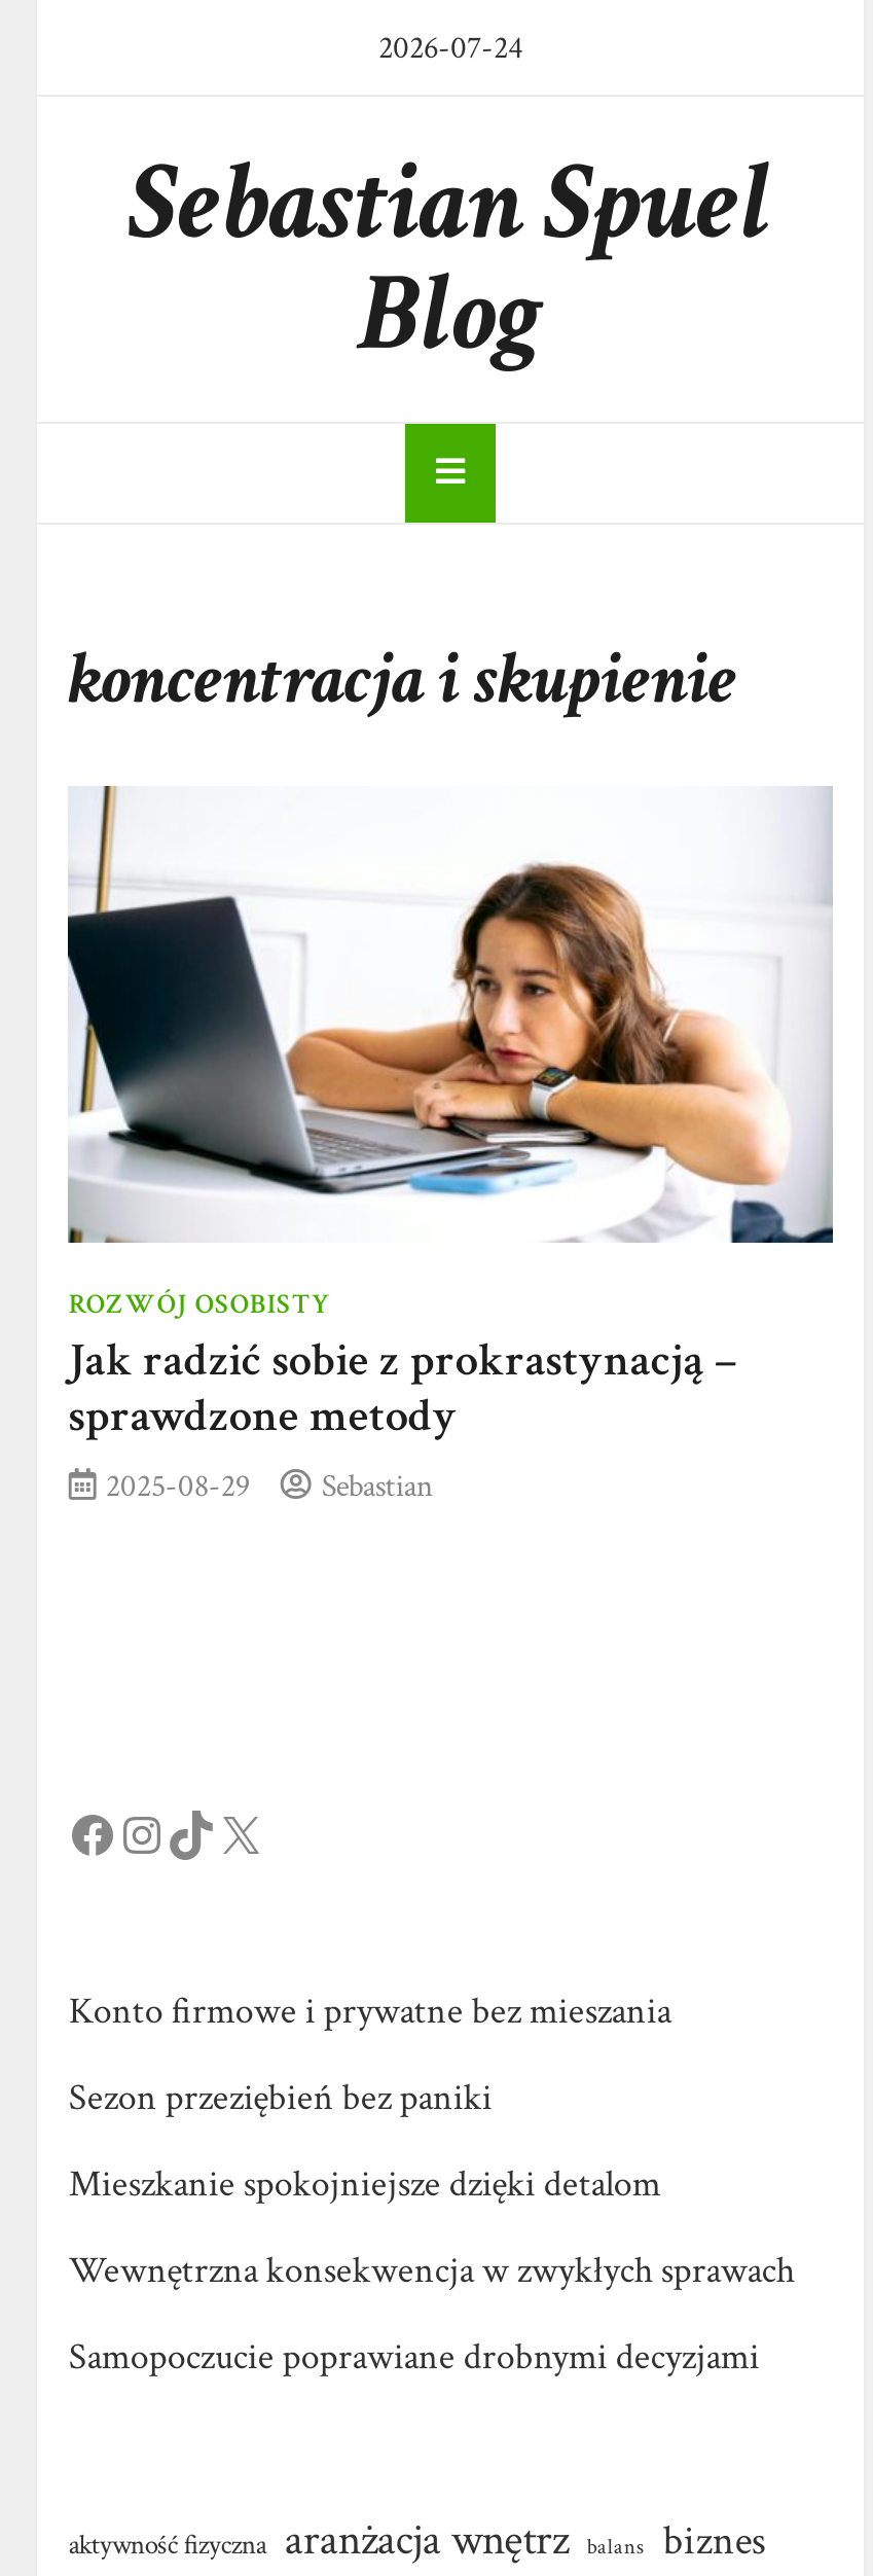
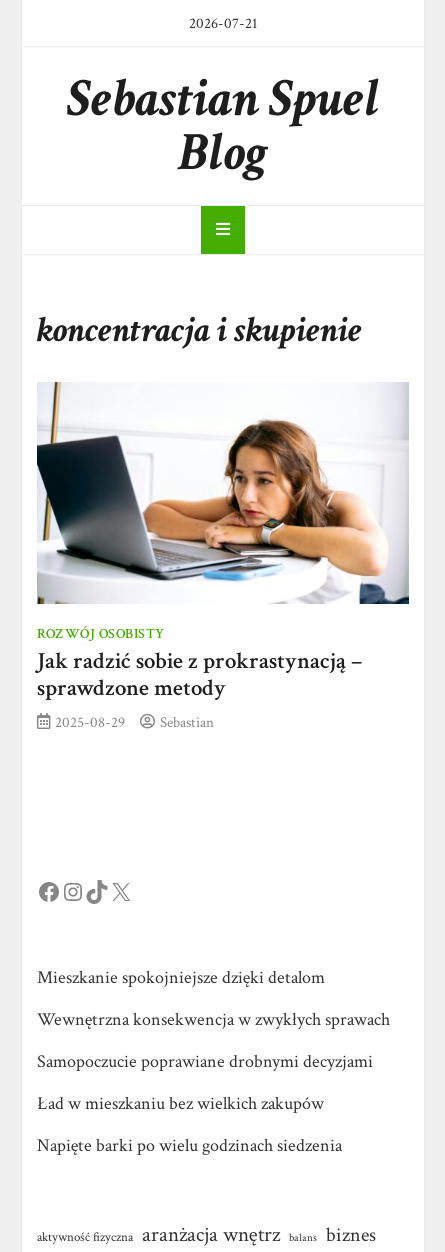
[378,27,522,68] 2026-07-24 -> [188,13,257,33] 2026-07-21
[69,1988,671,2122] Konto firmowe i prywatne bez mieszania | Sezon przeziębień bez paniki -> none
moved [69,2161,795,2381] -> [37,966,390,1073]: Mieszkanie spokojniejsze dzięki detalom | Wewnętrzna konsekwencja w zwykłych sprawach | Samopoczucie poprawiane drobnymi decyzjami
none -> [37,1092,342,1157] Ład w mieszkaniu bez wielkich zakupów | Napięte barki po wielu godzinach siedzenia

